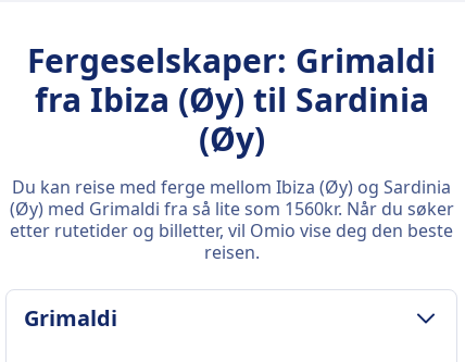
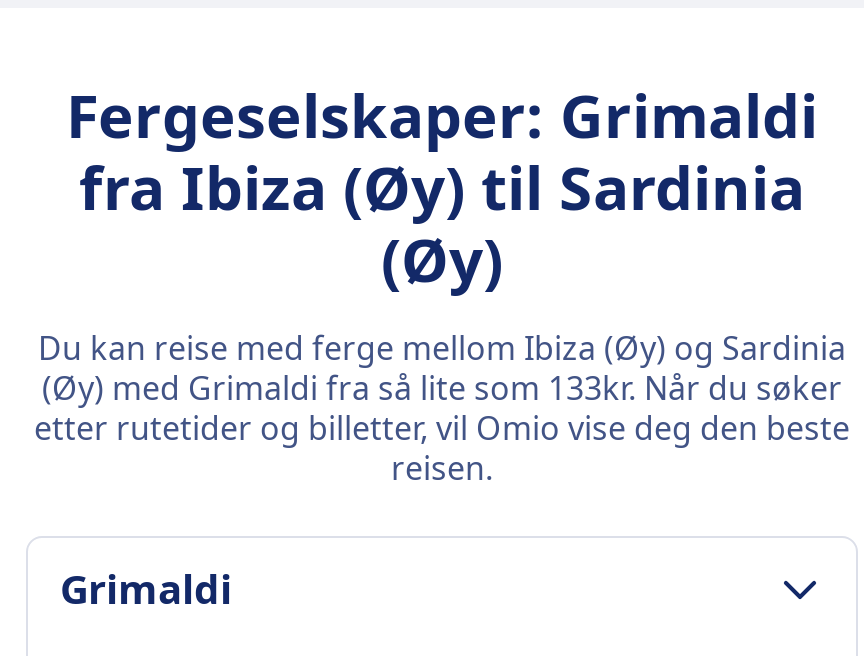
[9,197,454,221] (Øy) med Grimaldi fra så lite som 1560kr. Når du søker -> [42,366,842,410] (Øy) med Grimaldi fra så lite som 133kr. Når du søker

